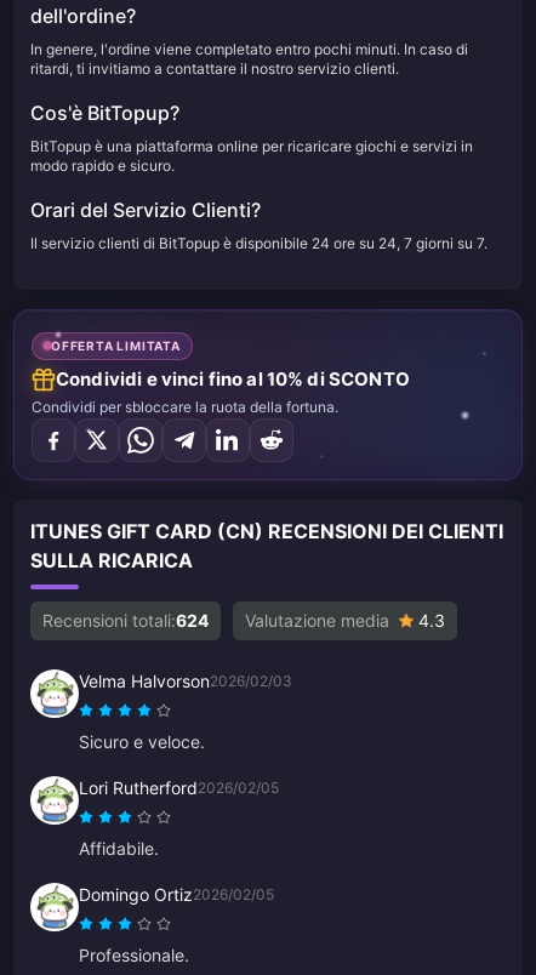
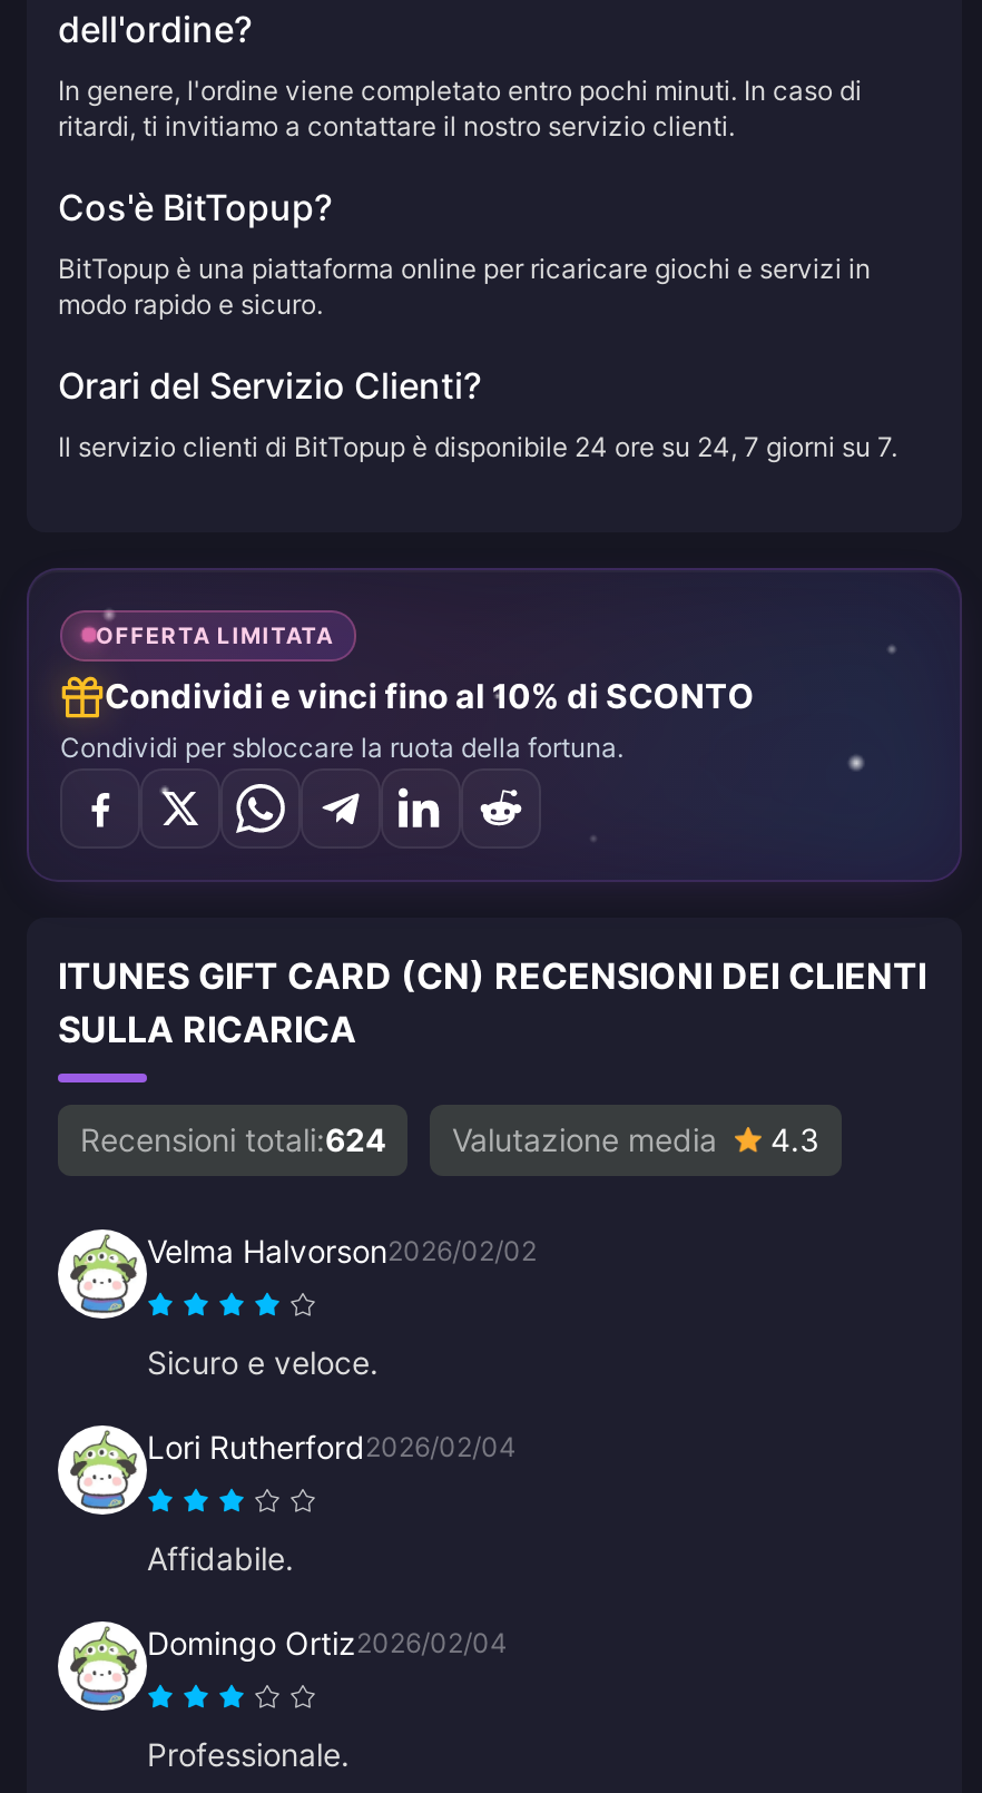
[79,670,292,691] Velma Halvorson2026/02/03 -> [147,1231,537,1268] Velma Halvorson2026/02/02
[79,777,279,797] Lori Rutherford2026/02/05 -> [147,1427,517,1464] Lori Rutherford2026/02/04
[79,883,274,904] Domingo Ortiz2026/02/05 -> [147,1623,508,1660] Domingo Ortiz2026/02/04

